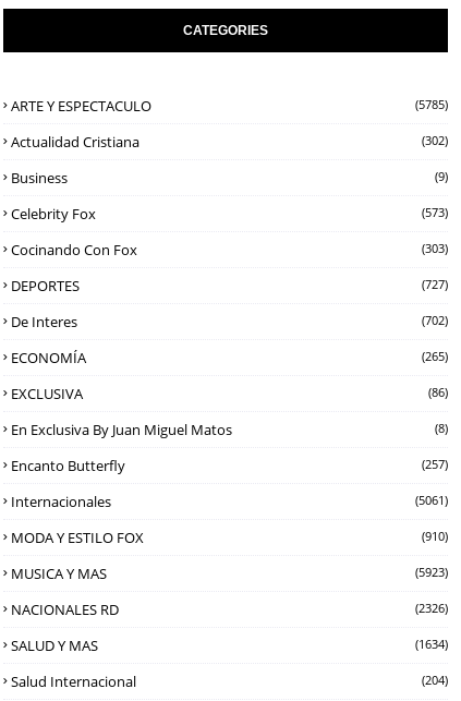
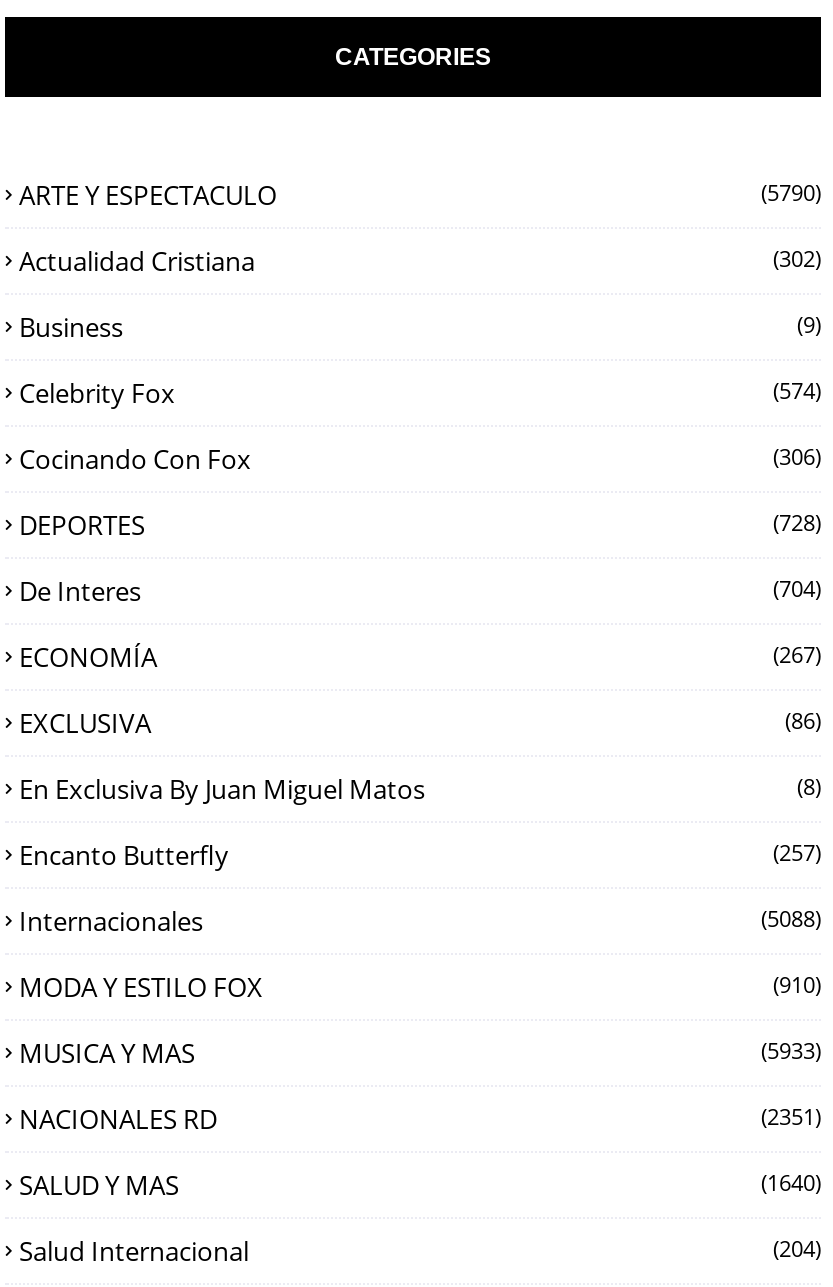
[415,96,448,112] (5785) -> [761,177,821,207] (5790)
[422,204,448,220] (573) -> [773,375,821,405] (574)
[422,240,448,256] (303) -> [773,441,821,471] (306)
[422,276,448,292] (727) -> [773,507,821,537] (728)
[422,312,448,328] (702) -> [773,573,821,603] (704)
[422,348,448,364] (265) -> [773,639,821,669] (267)
[415,491,448,508] (5061) -> [761,903,821,933] (5088)
[415,563,448,580] (5923) -> [761,1035,821,1065] (5933)
[415,599,448,616] (2326) -> [761,1101,821,1131] (2351)
[415,635,448,652] (1634) -> [761,1167,821,1197] (1640)

